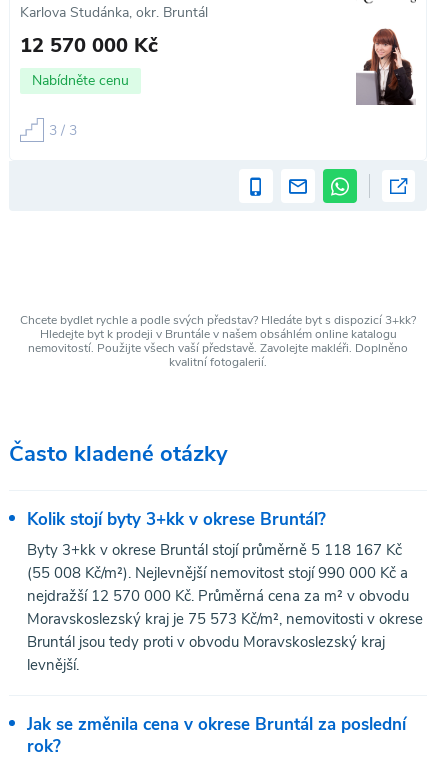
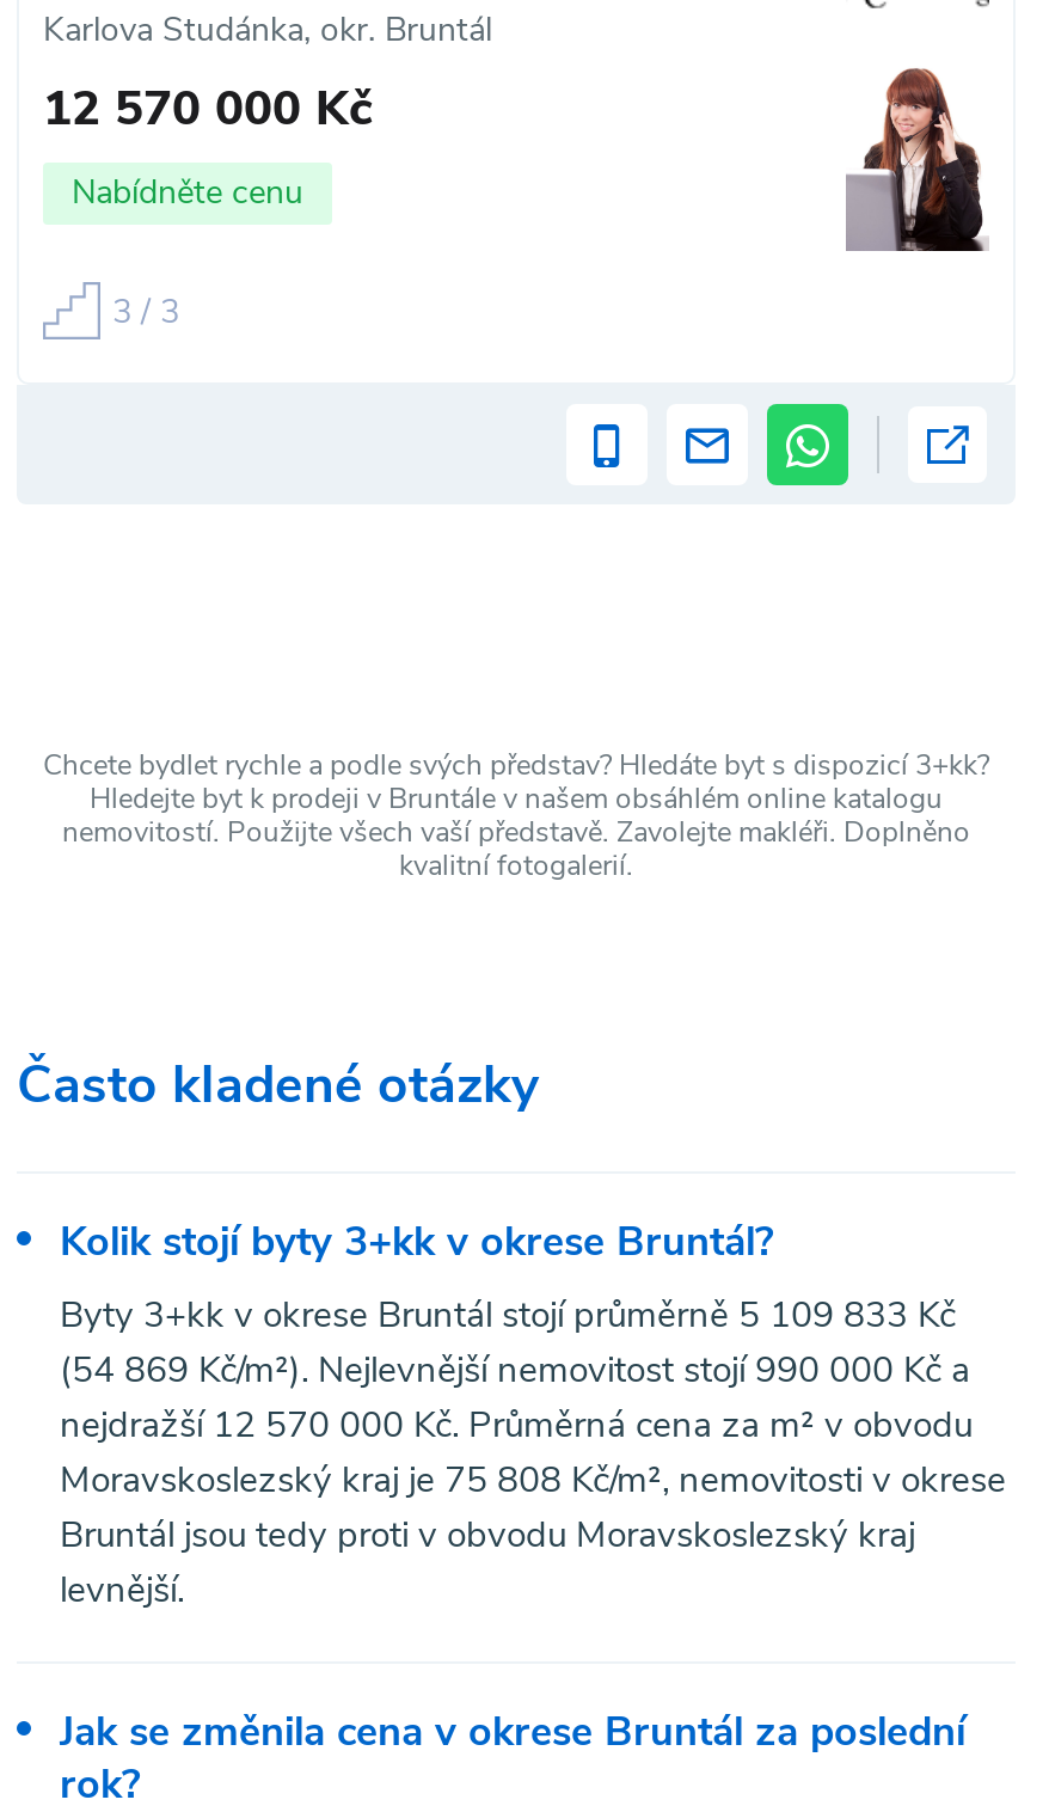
[27,540,402,560] Byty 3+kk v okrese Bruntál stojí průměrně 5 118 167 Kč -> [60,1291,956,1339] Byty 3+kk v okrese Bruntál stojí průměrně 5 109 833 Kč
[27,563,408,583] (55 008 Kč/m²). Nejlevnější nemovitost stojí 990 000 Kč a -> [60,1346,970,1394] (54 869 Kč/m²). Nejlevnější nemovitost stojí 990 000 Kč a
[27,609,423,629] Moravskoslezský kraj je 75 573 Kč/m², nemovitosti v okrese -> [60,1456,1006,1504] Moravskoslezský kraj je 75 808 Kč/m², nemovitosti v okrese

